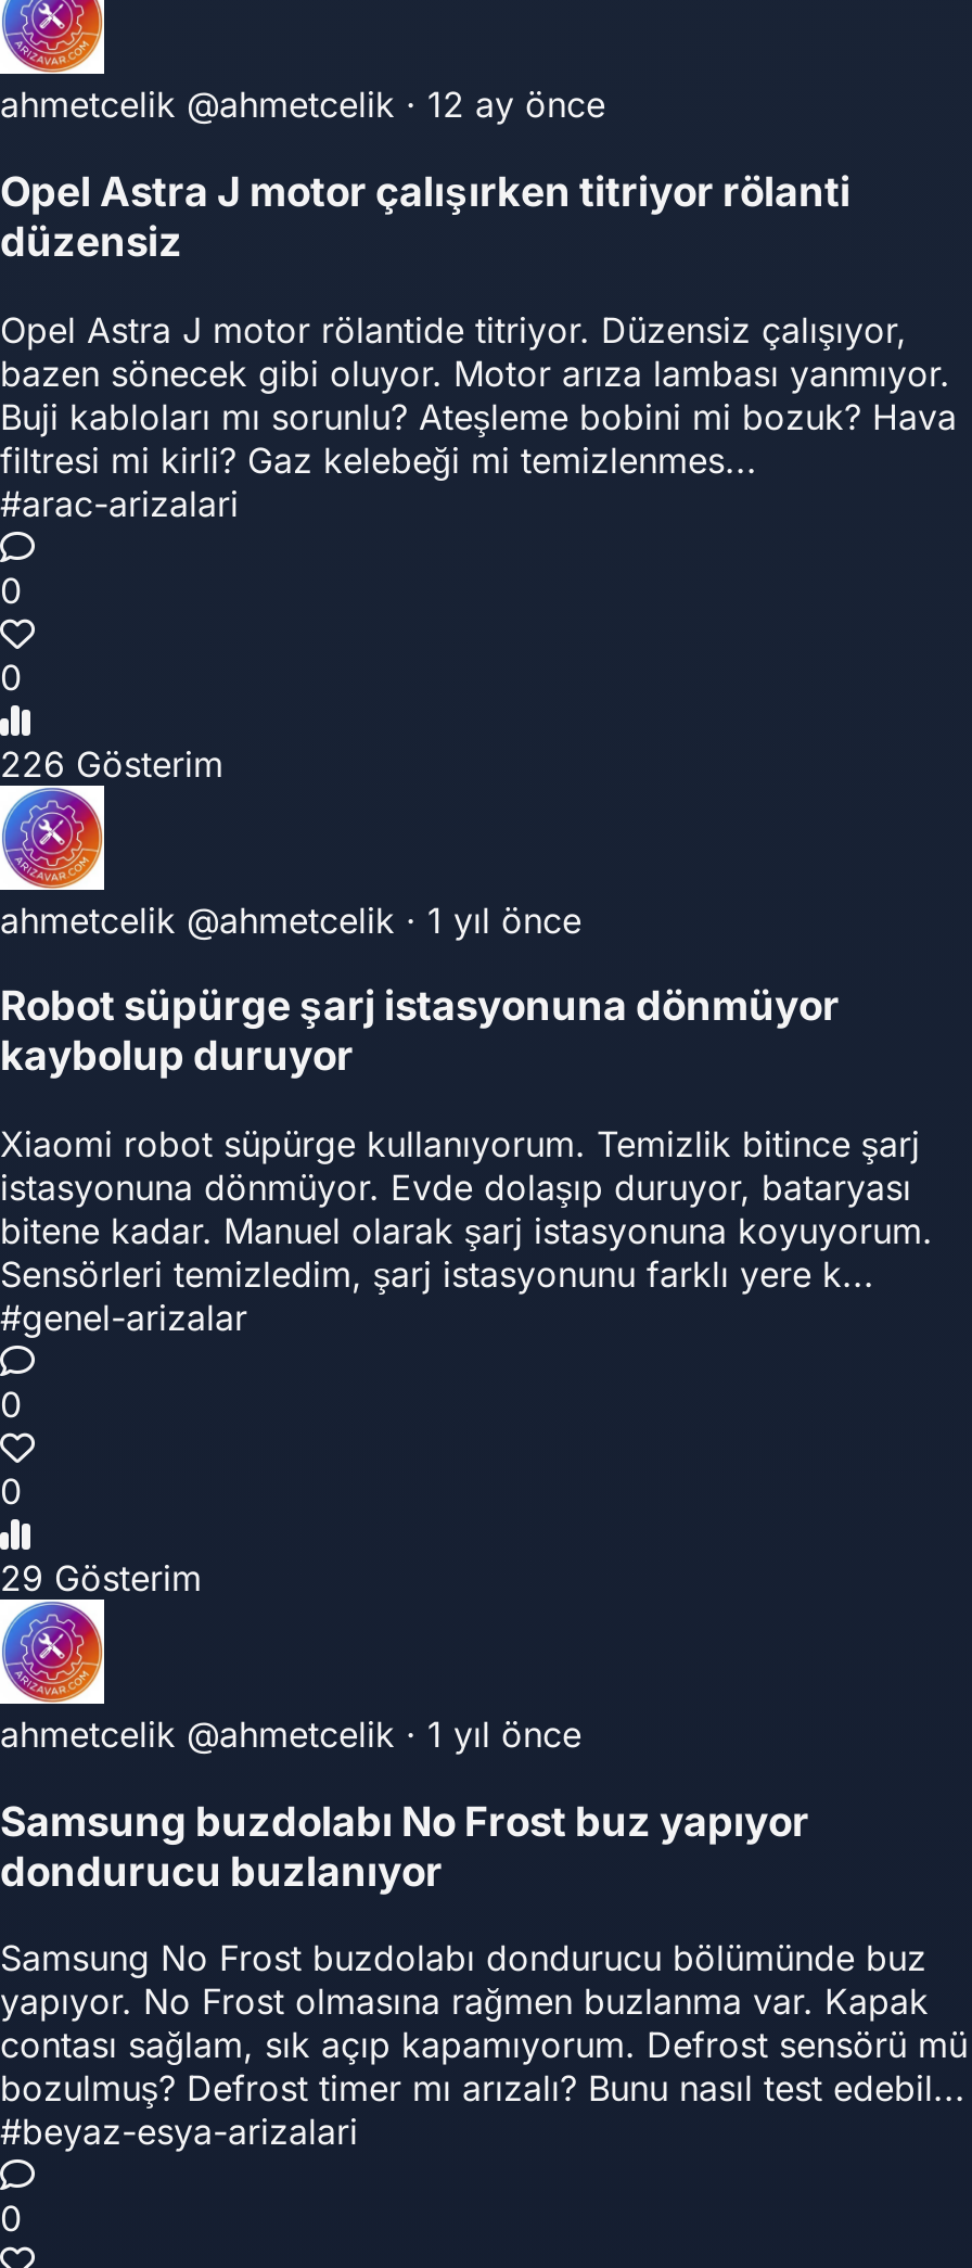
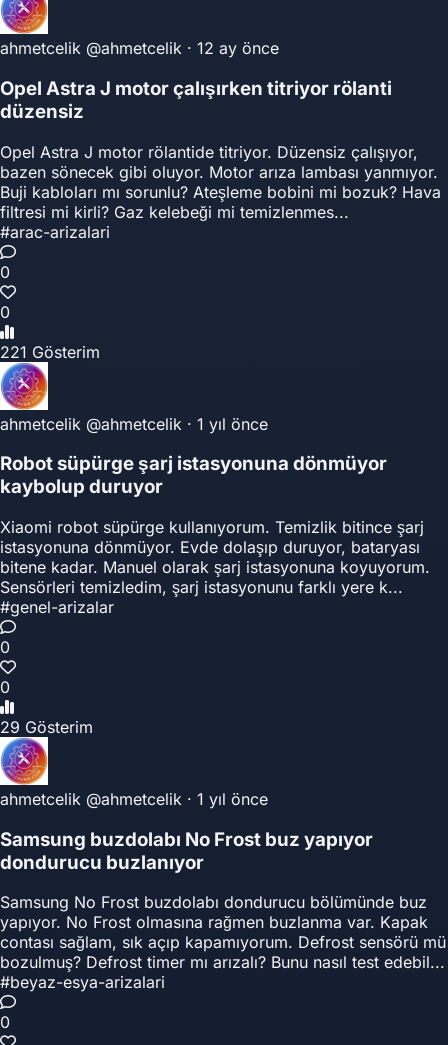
[0,741,223,785] 226 Gösterim -> [0,342,100,362] 221 Gösterim

